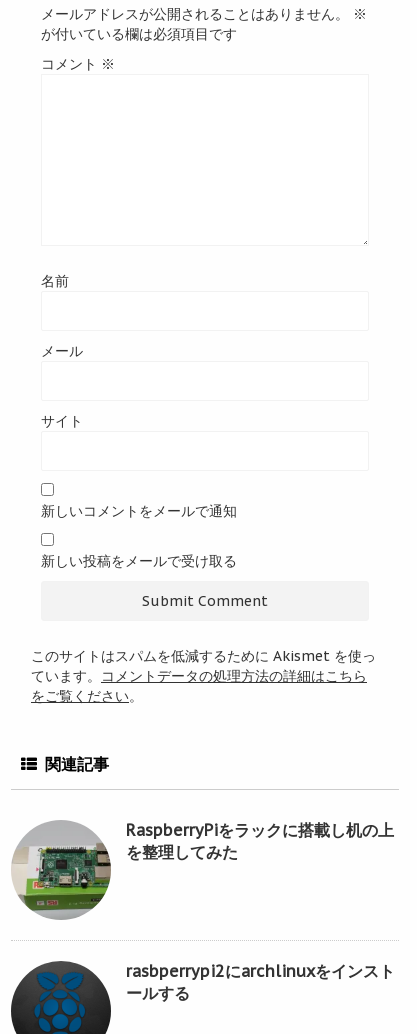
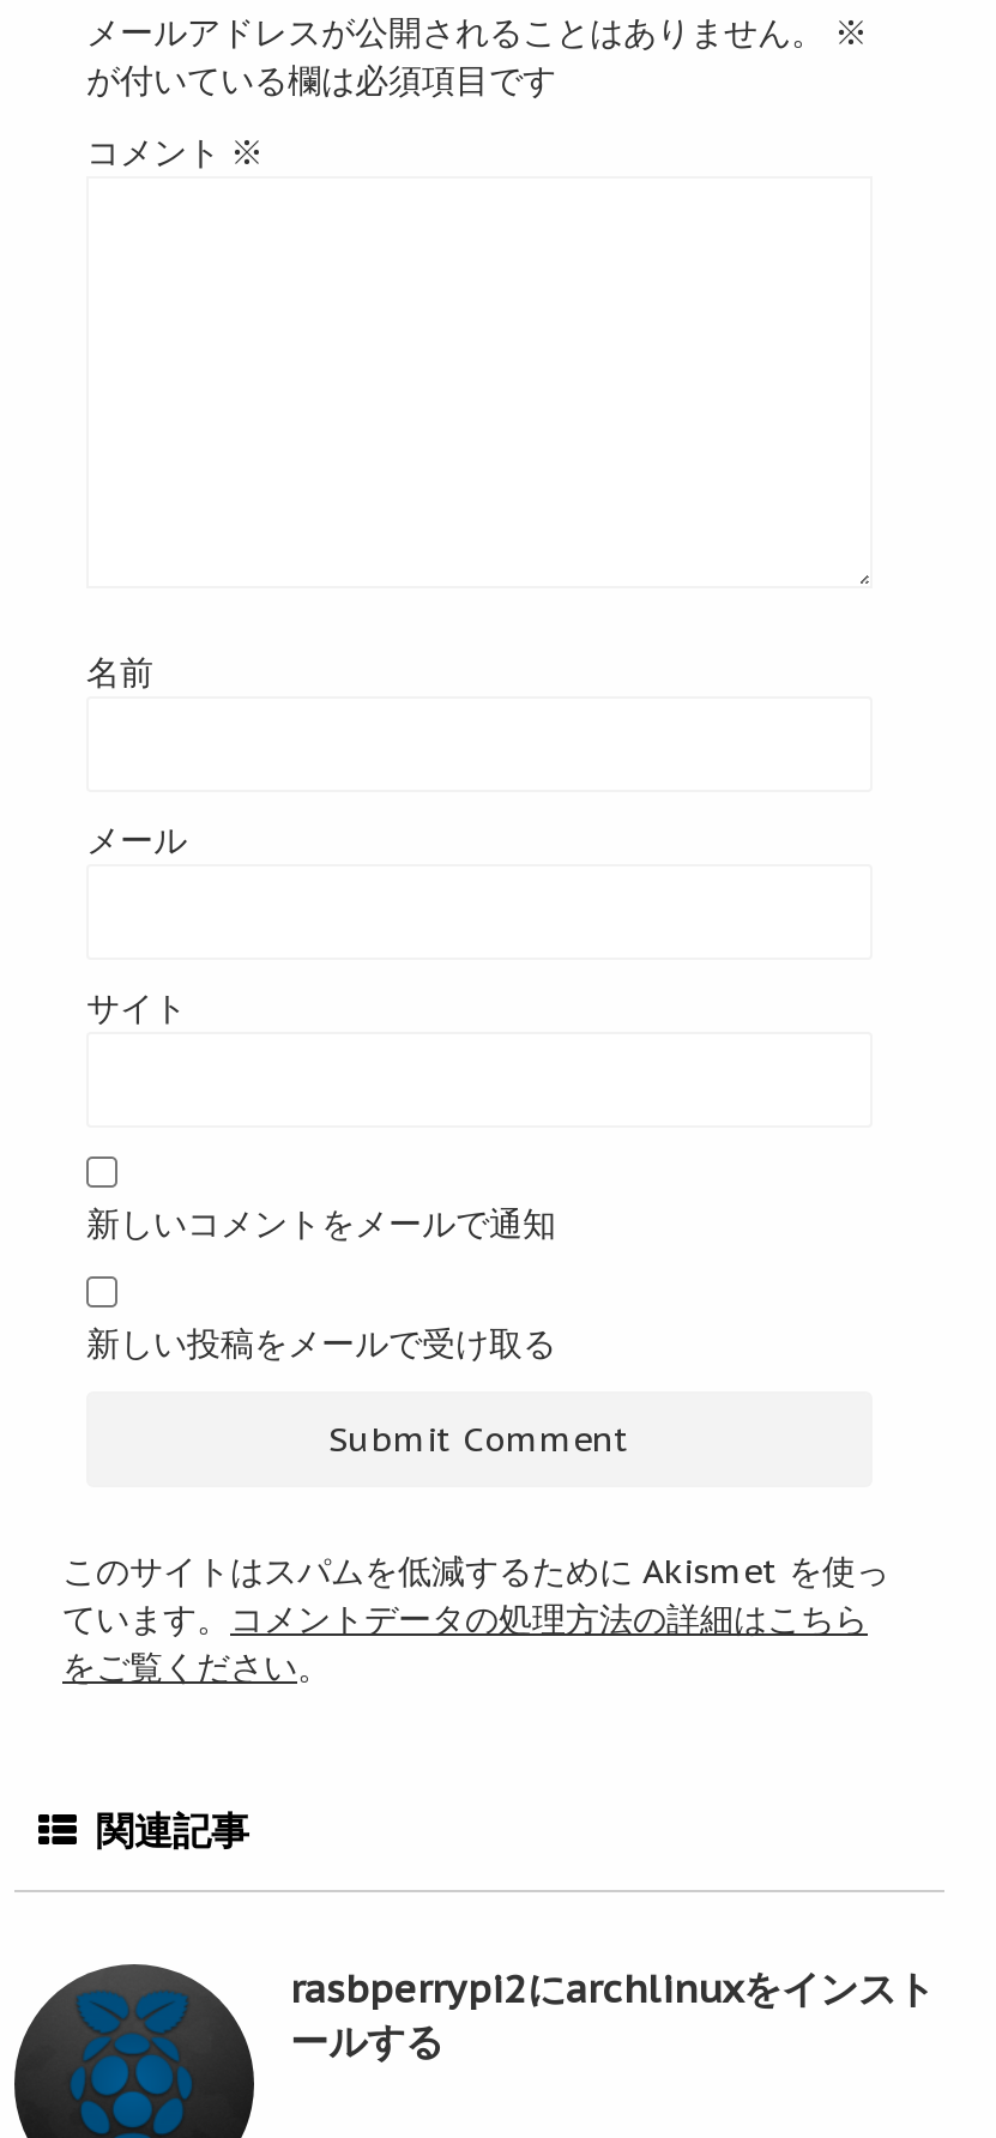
[11,820,394,921] [image] | RaspberryPiをラックに搭載し机の上 | を整理してみた -> none

